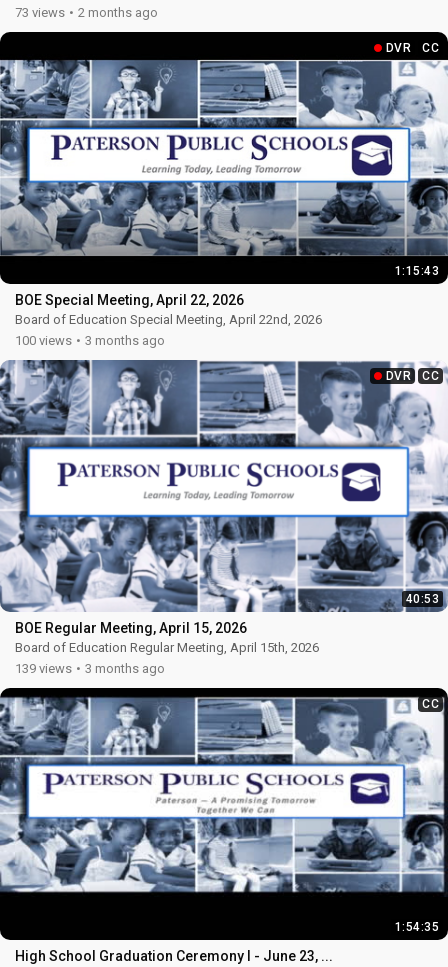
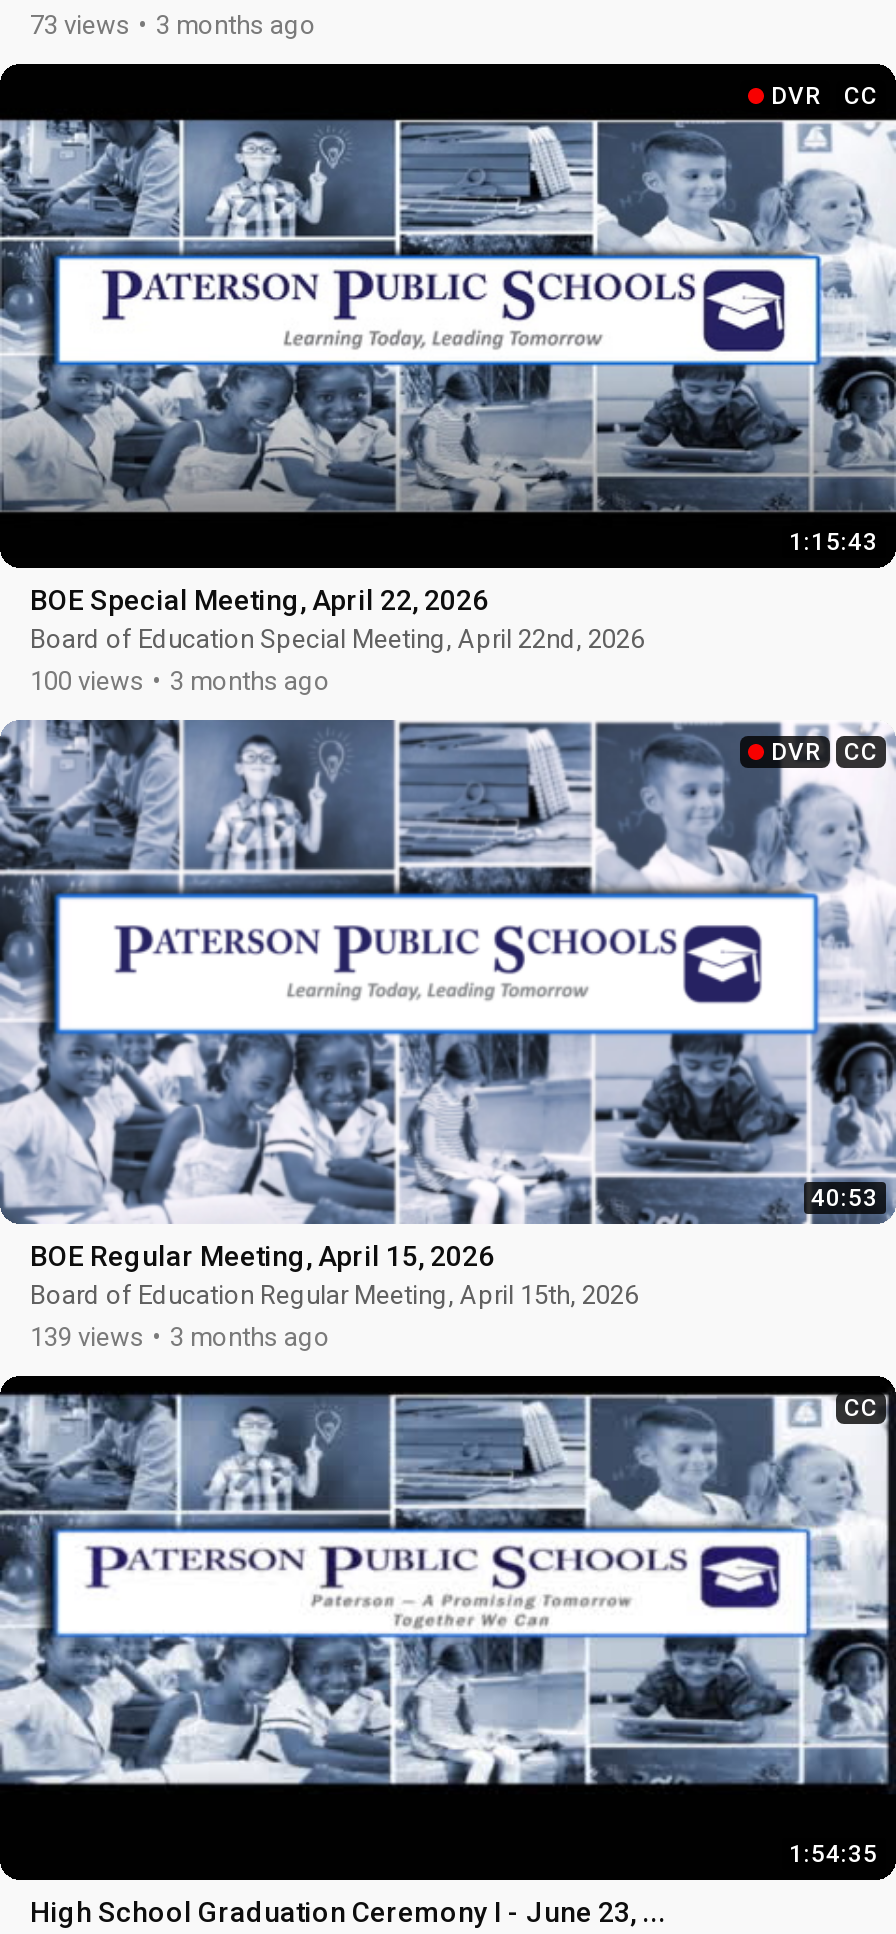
[15,5,158,20] 73 views 2 months ago -> [30,10,316,40] 73 views 3 months ago

